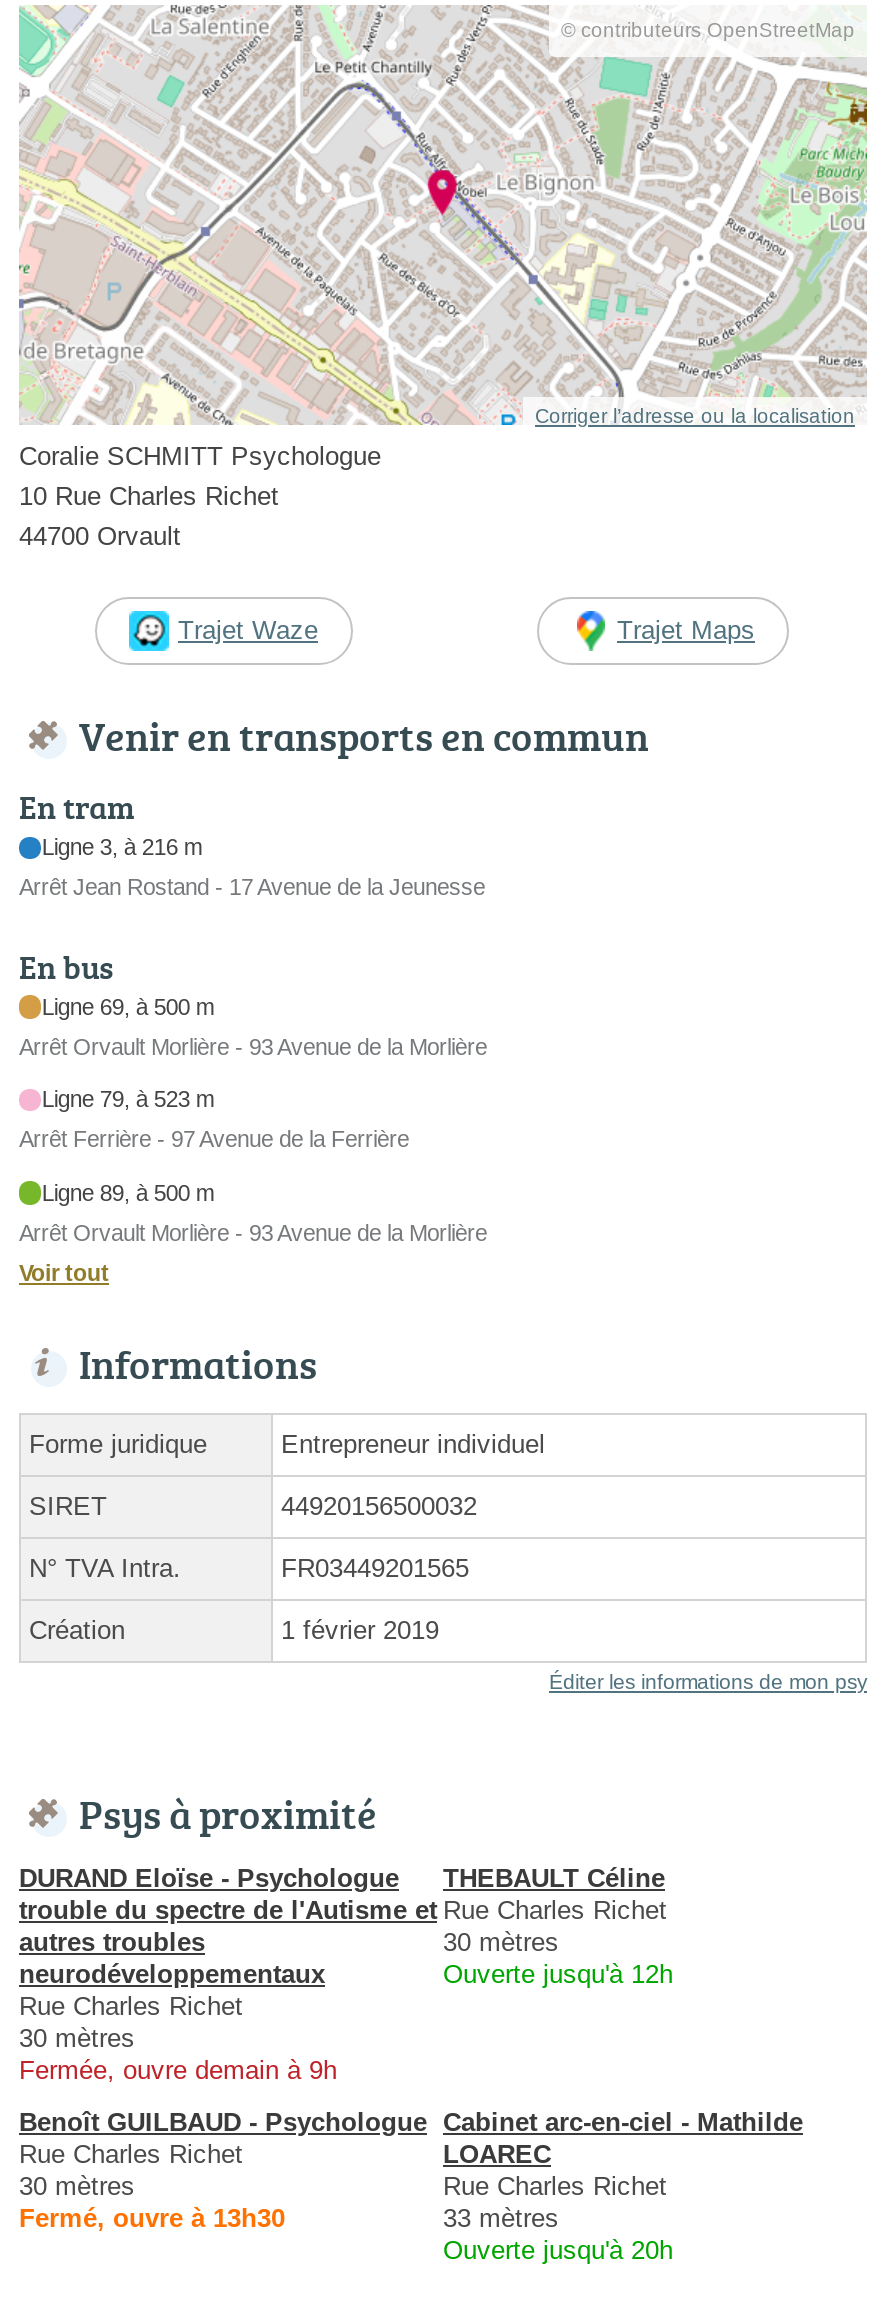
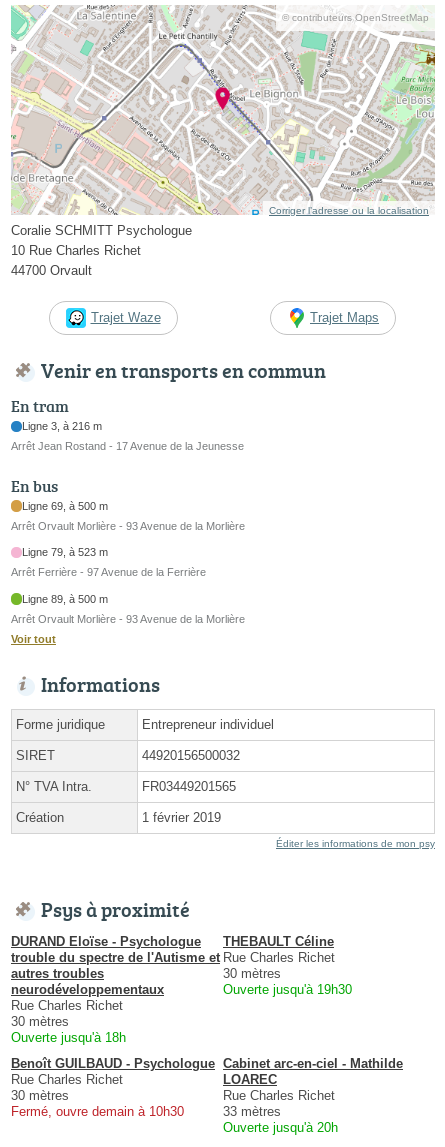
[443,1959,673,1989] Ouverte jusqu'à 12h -> [223,982,352,997] Ouverte jusqu'à 19h30
[19,2055,337,2085] Fermée, ouvre demain à 9h -> [11,1030,126,1045] Ouverte jusqu'à 18h
[19,2203,285,2233] Fermé, ouvre à 13h30 -> [11,1104,184,1119] Fermé, ouvre demain à 10h30

